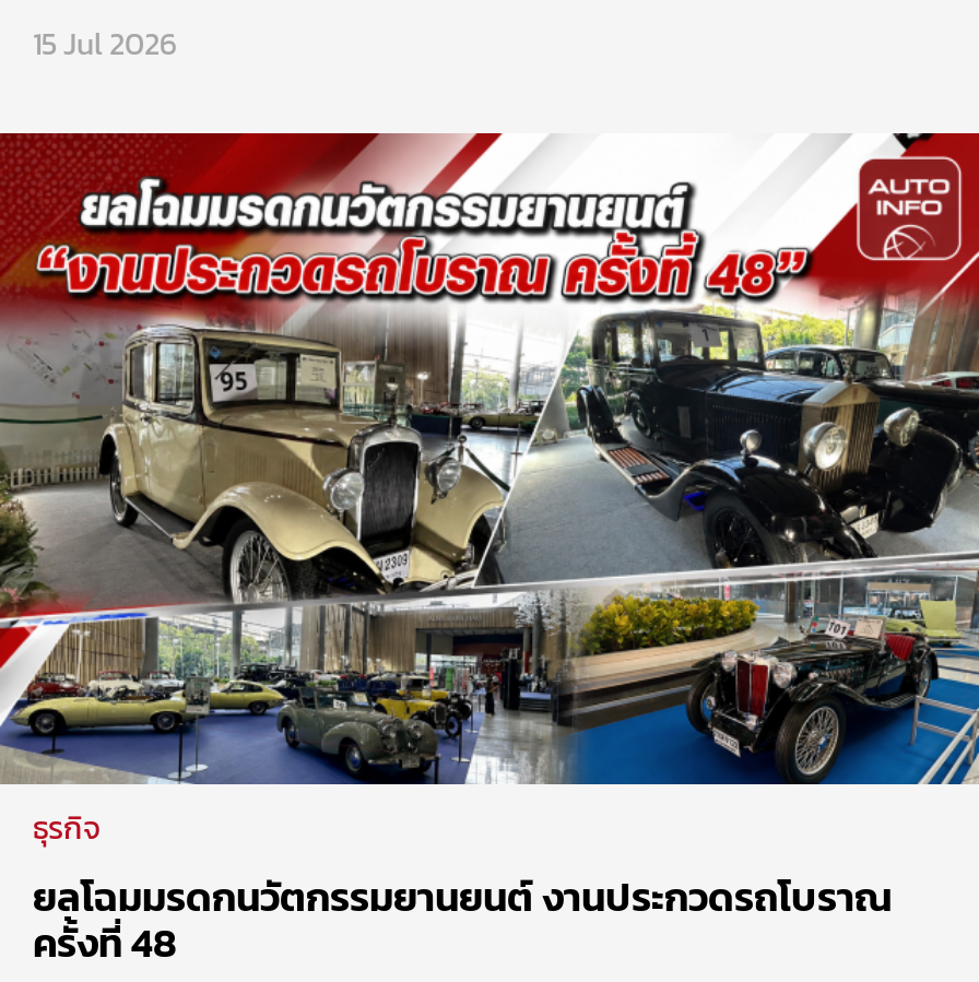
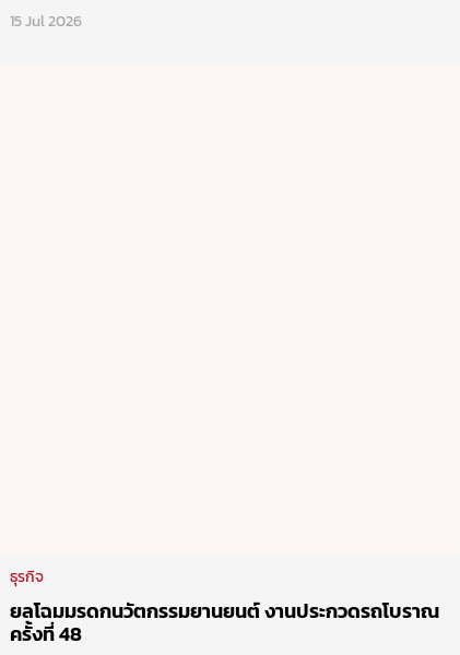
[7,130,972,788] [image] -> none

